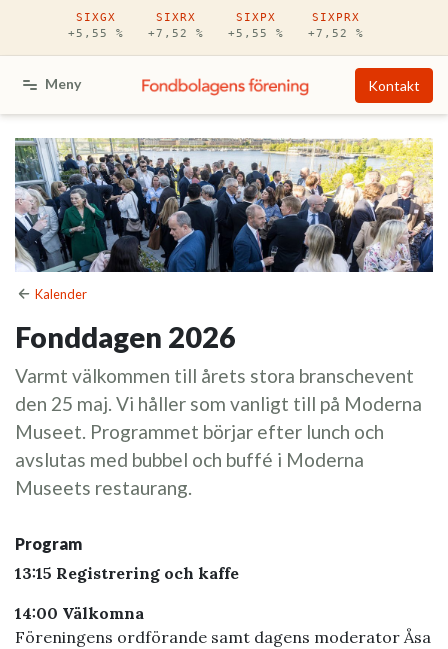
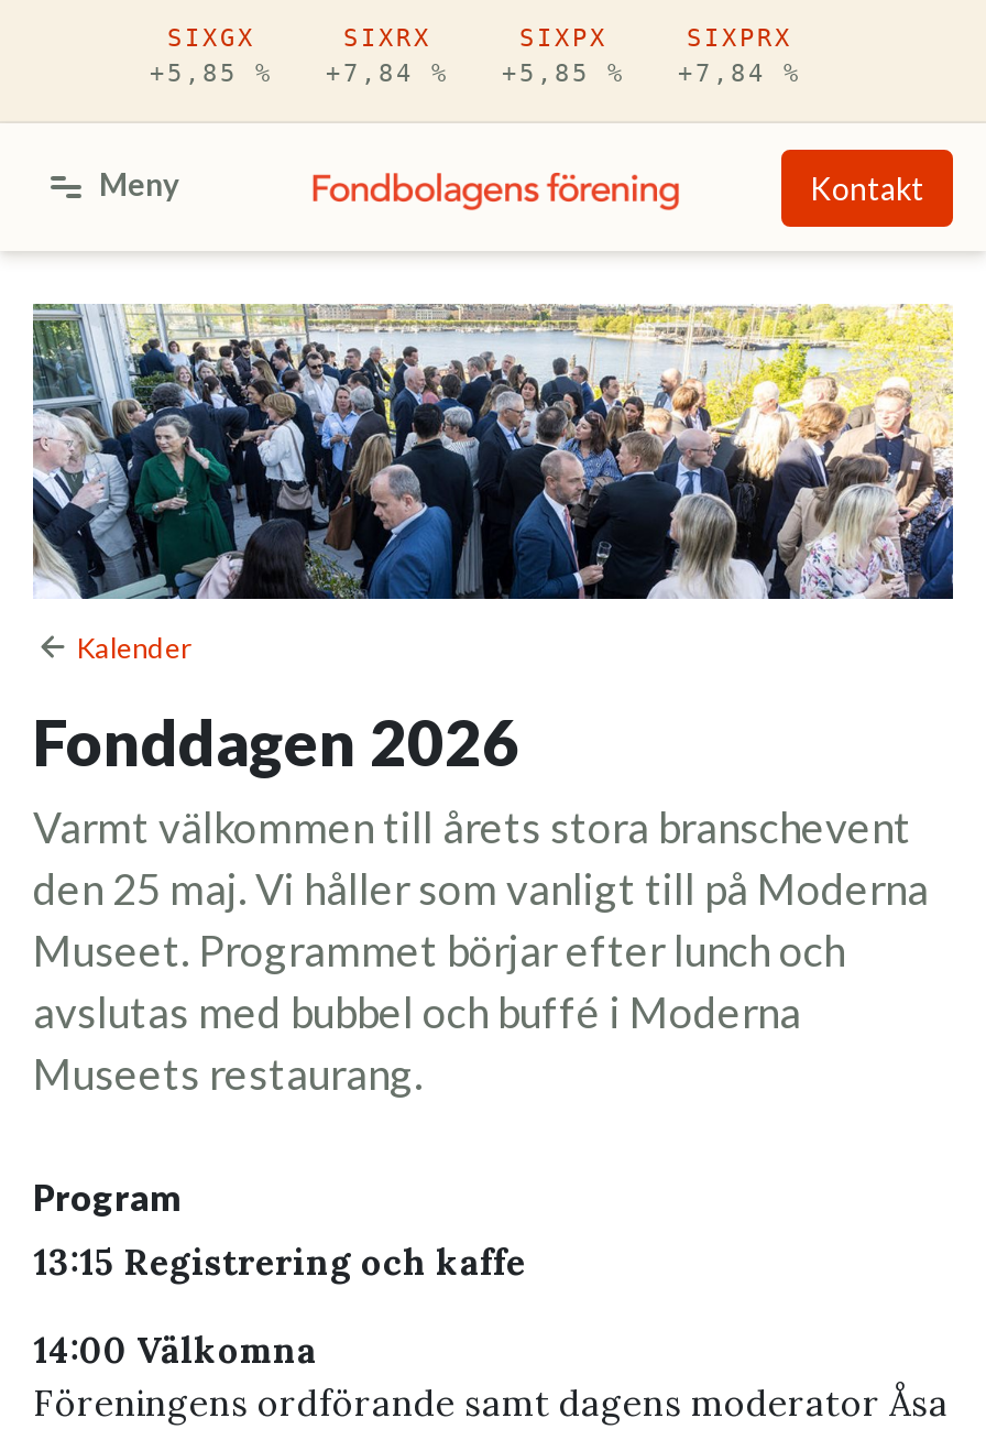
[68,27,124,40] +5,55 % -> [150,59,273,88] +5,85 %
[148,27,204,40] +7,52 % -> [326,59,449,88] +7,84 %
[228,27,284,40] +5,55 % -> [502,59,625,88] +5,85 %
[308,27,364,40] +7,52 % -> [678,59,801,88] +7,84 %

